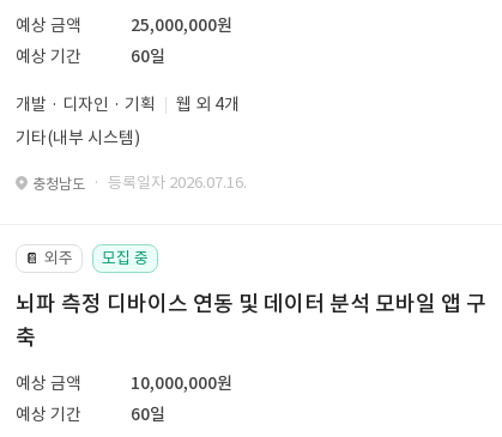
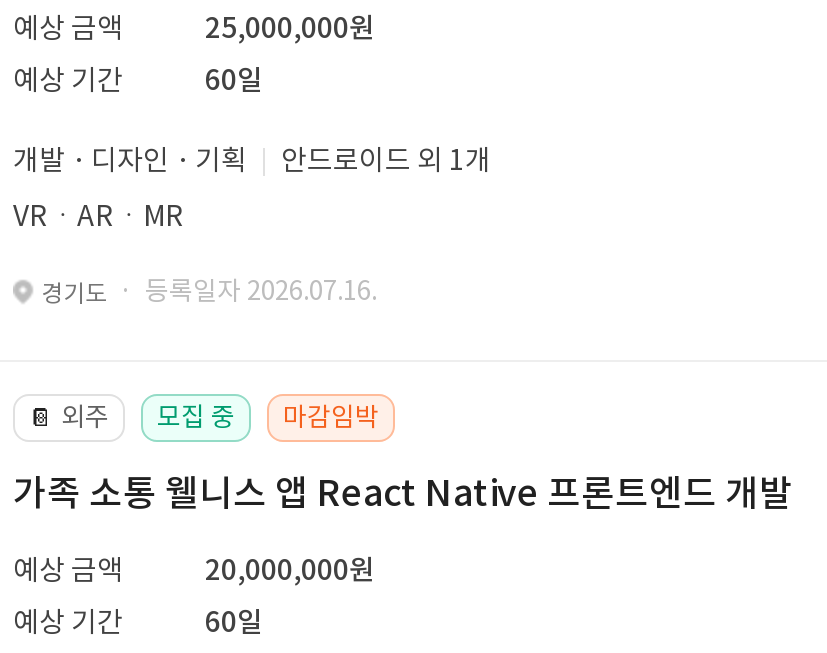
[176,93,240,115] 웹 외 4개 -> [281,142,491,178] 안드로이드 외 1개
[16,127,140,148] 기타(내부 시스템) -> [13,198,185,234] VRㆍARㆍMR
[32,172,247,193] 충청남도 · 등록일자 2026.07.16. -> [41,274,377,308] 경기도 · 등록일자 2026.07.16.
[16,290,486,351] 뇌파 측정 디바이스 연동 및 데이터 분석 모바일 앱 구 | 축 -> [13,400,793,516] 마감임박 | 가족 소통 웰니스 앱 React Native 프론트엔드 개발
[131,372,232,394] 10,000,000원 -> [205,552,375,588] 20,000,000원

